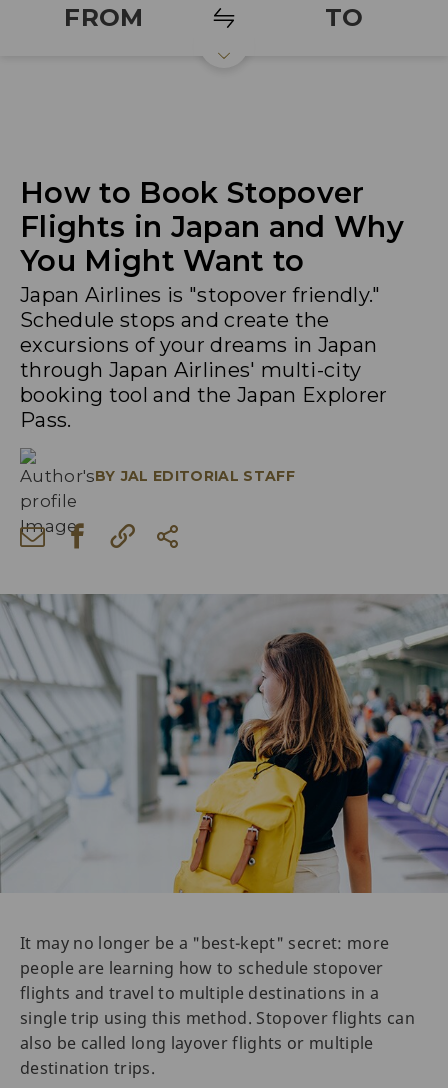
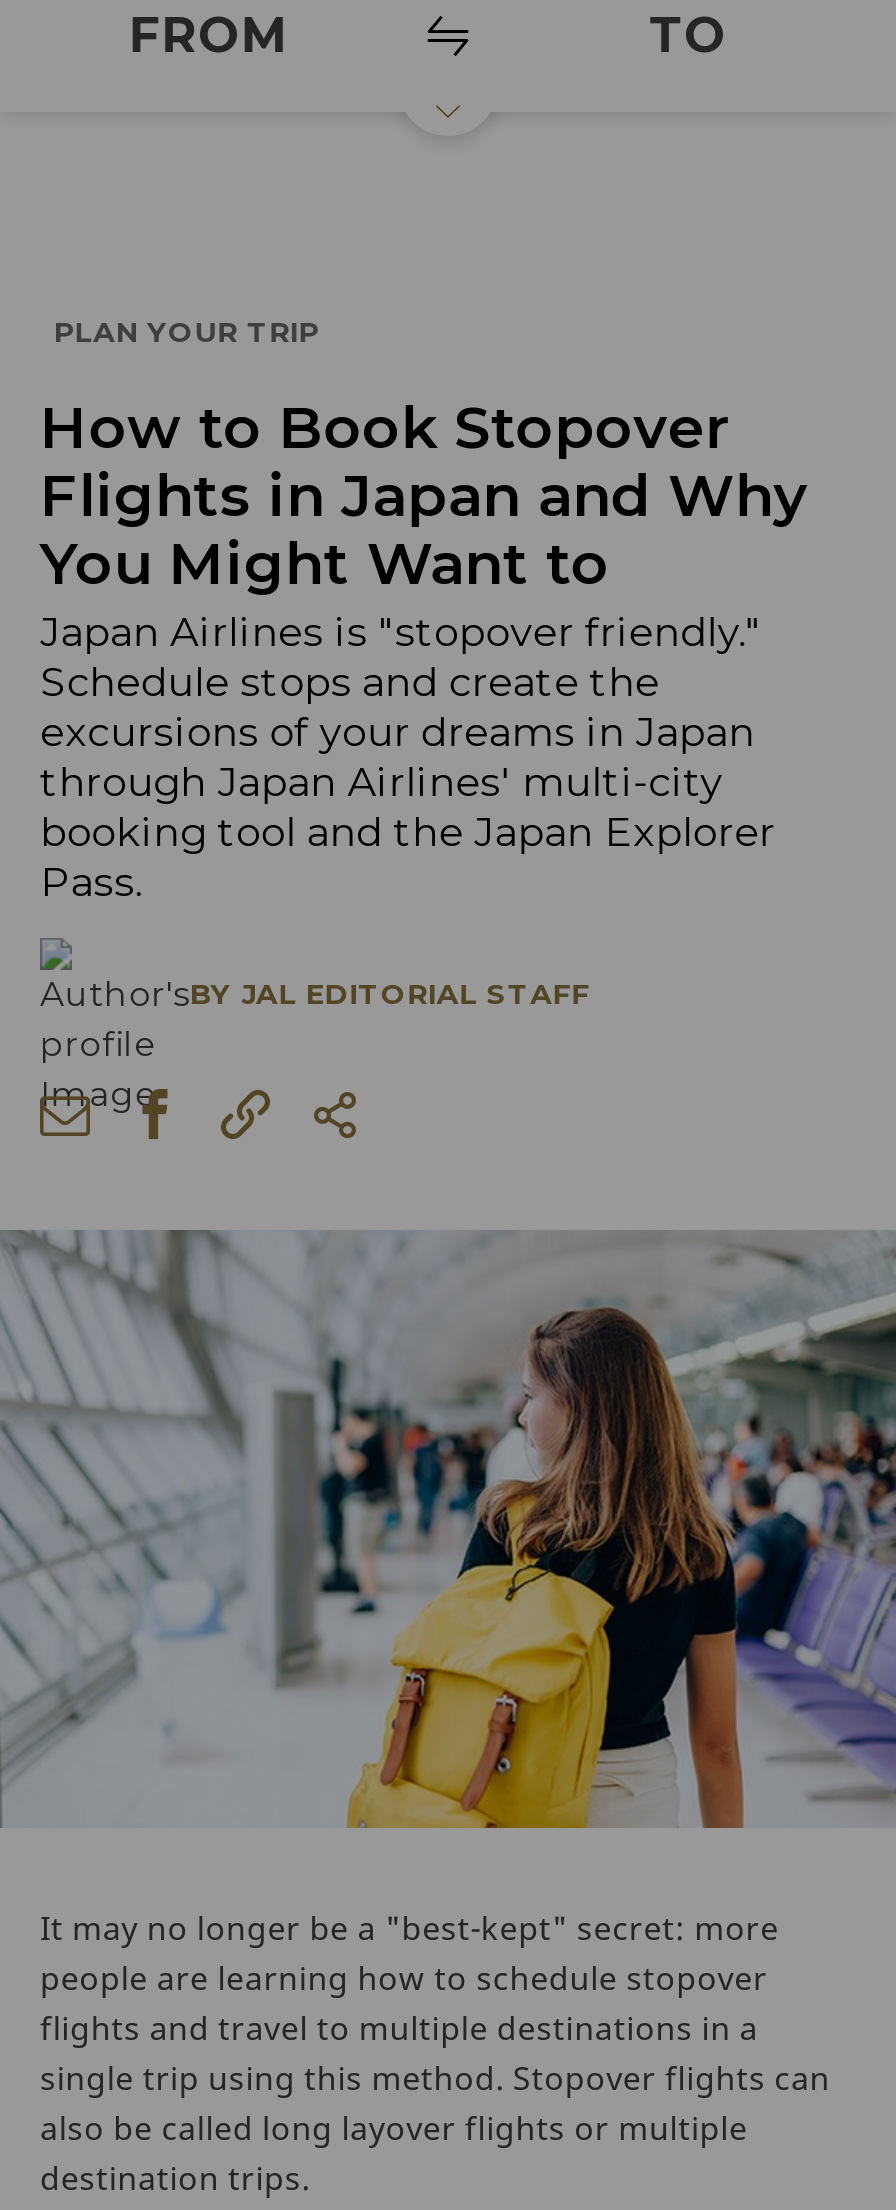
none -> [54,314,319,350] PLAN YOUR TRIP

